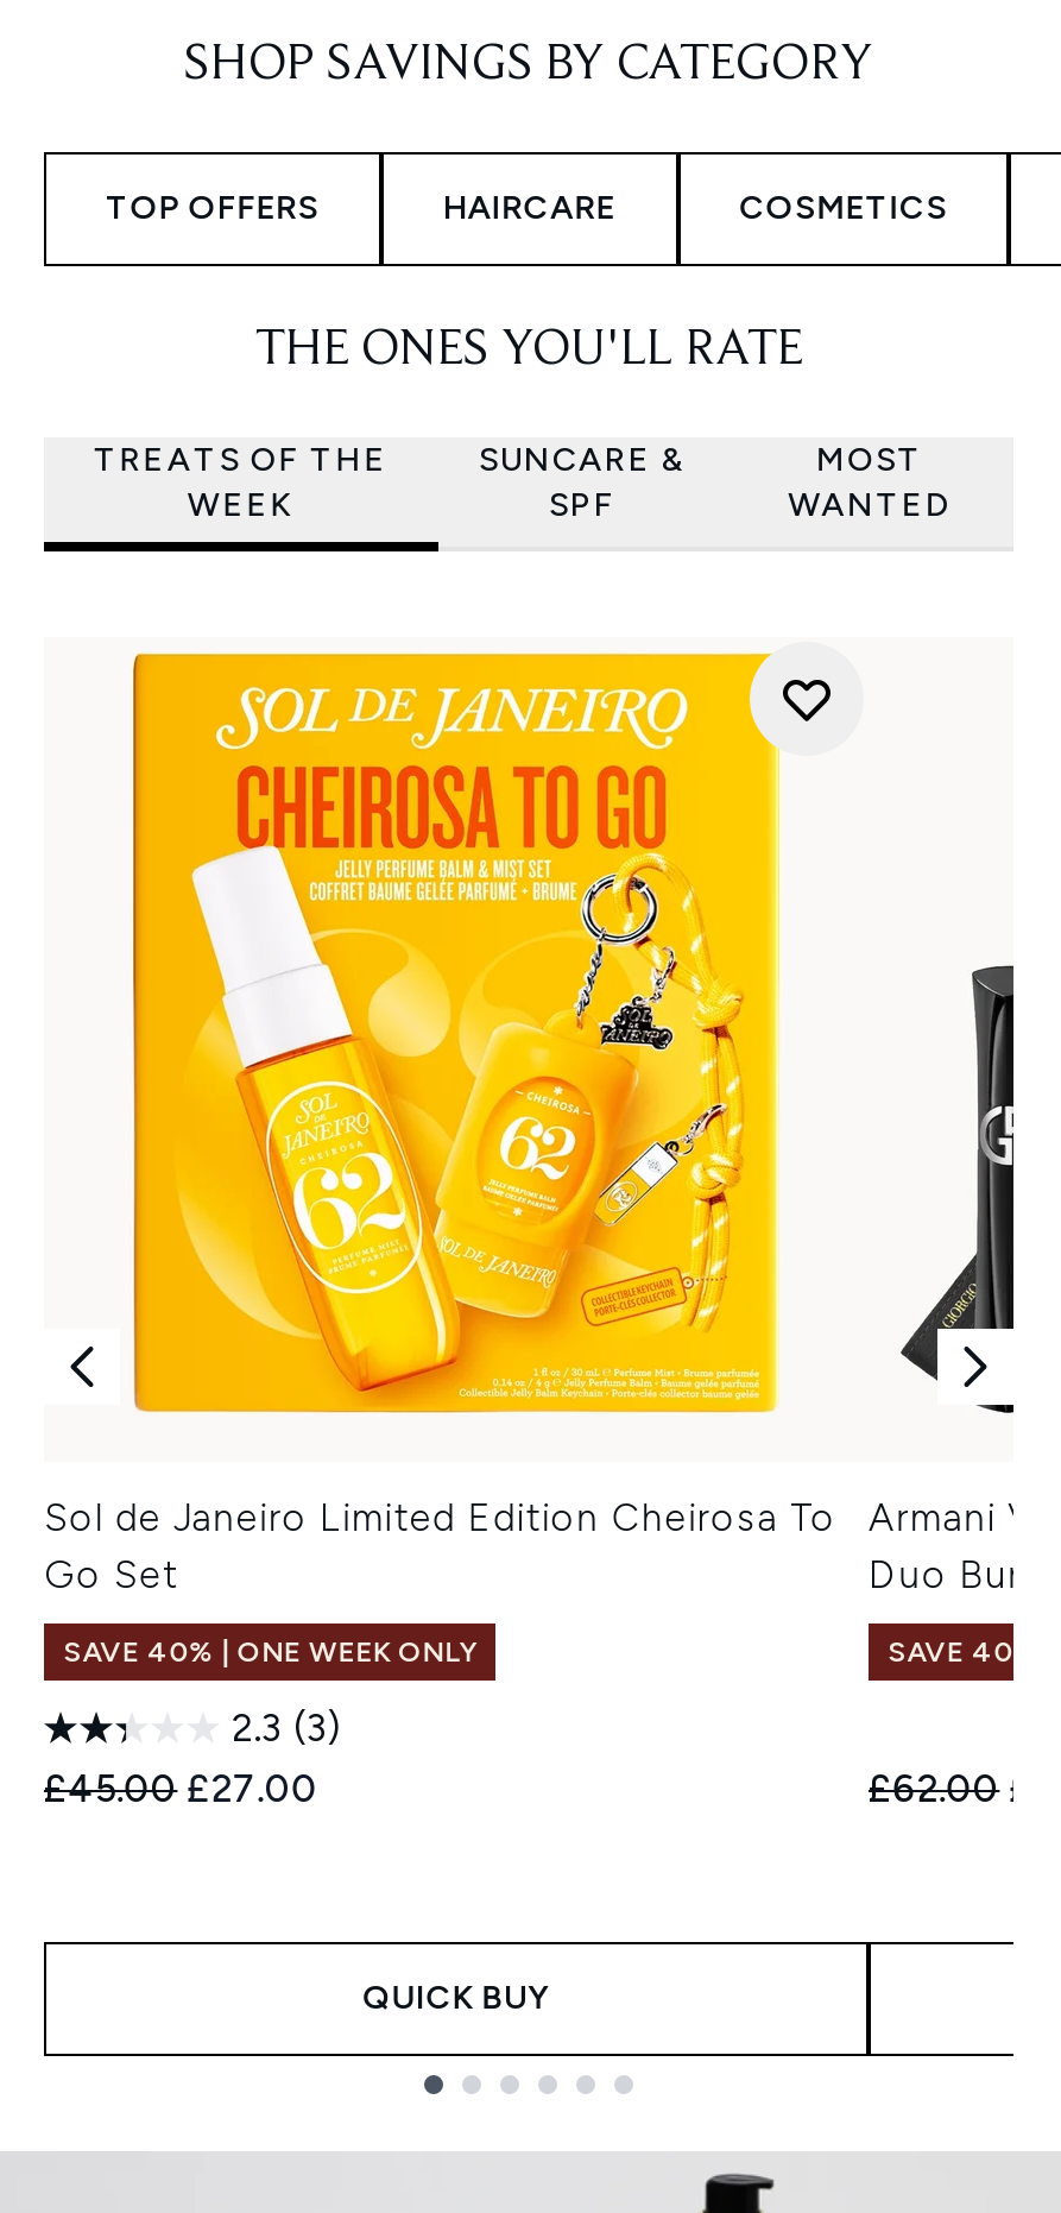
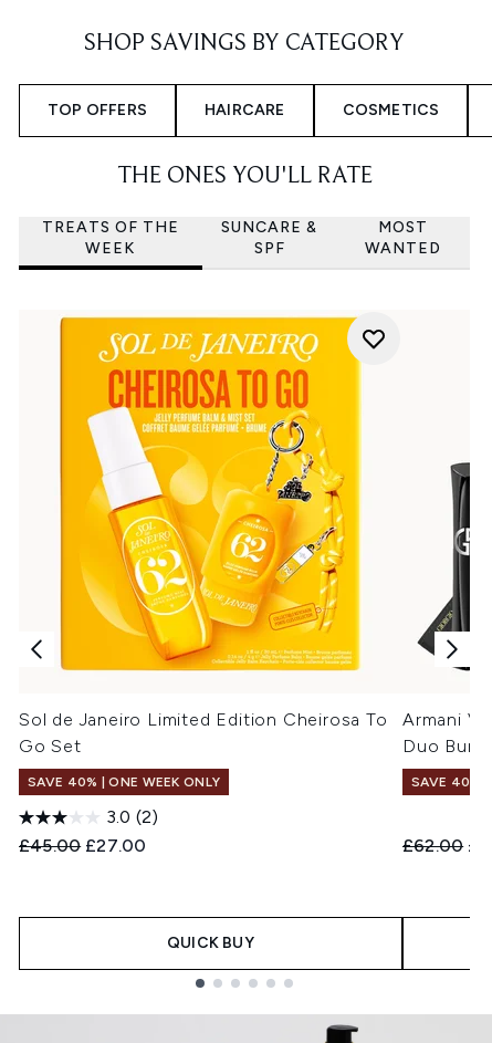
[232,1705,341,1750] 2.3 (3) -> [106,806,158,827] 3.0 (2)

